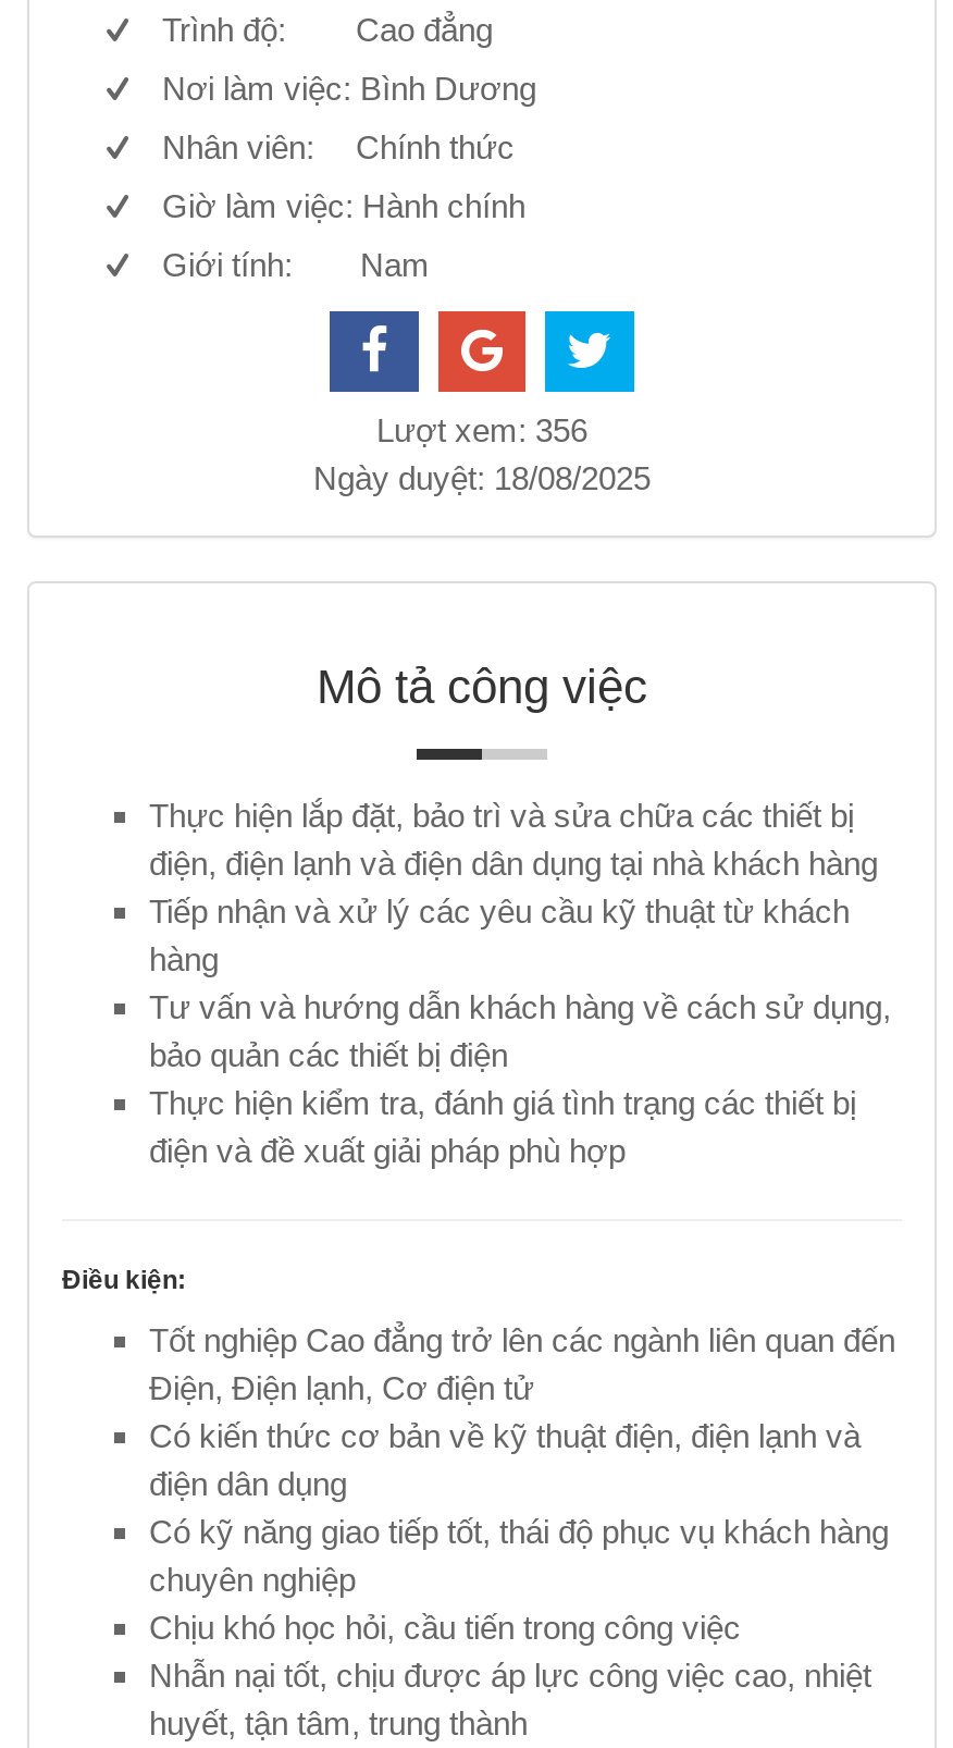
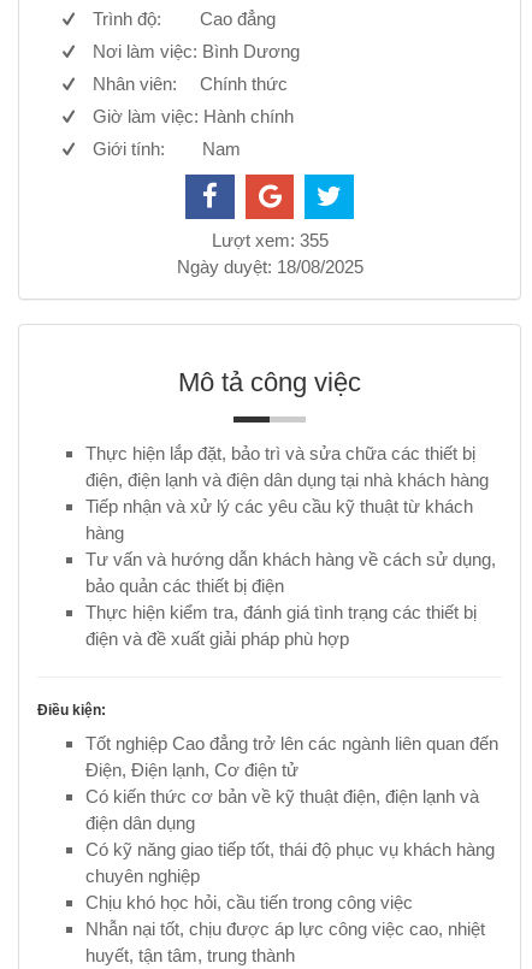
[376,412,587,449] Lượt xem: 356 -> [211,230,328,251] Lượt xem: 355

